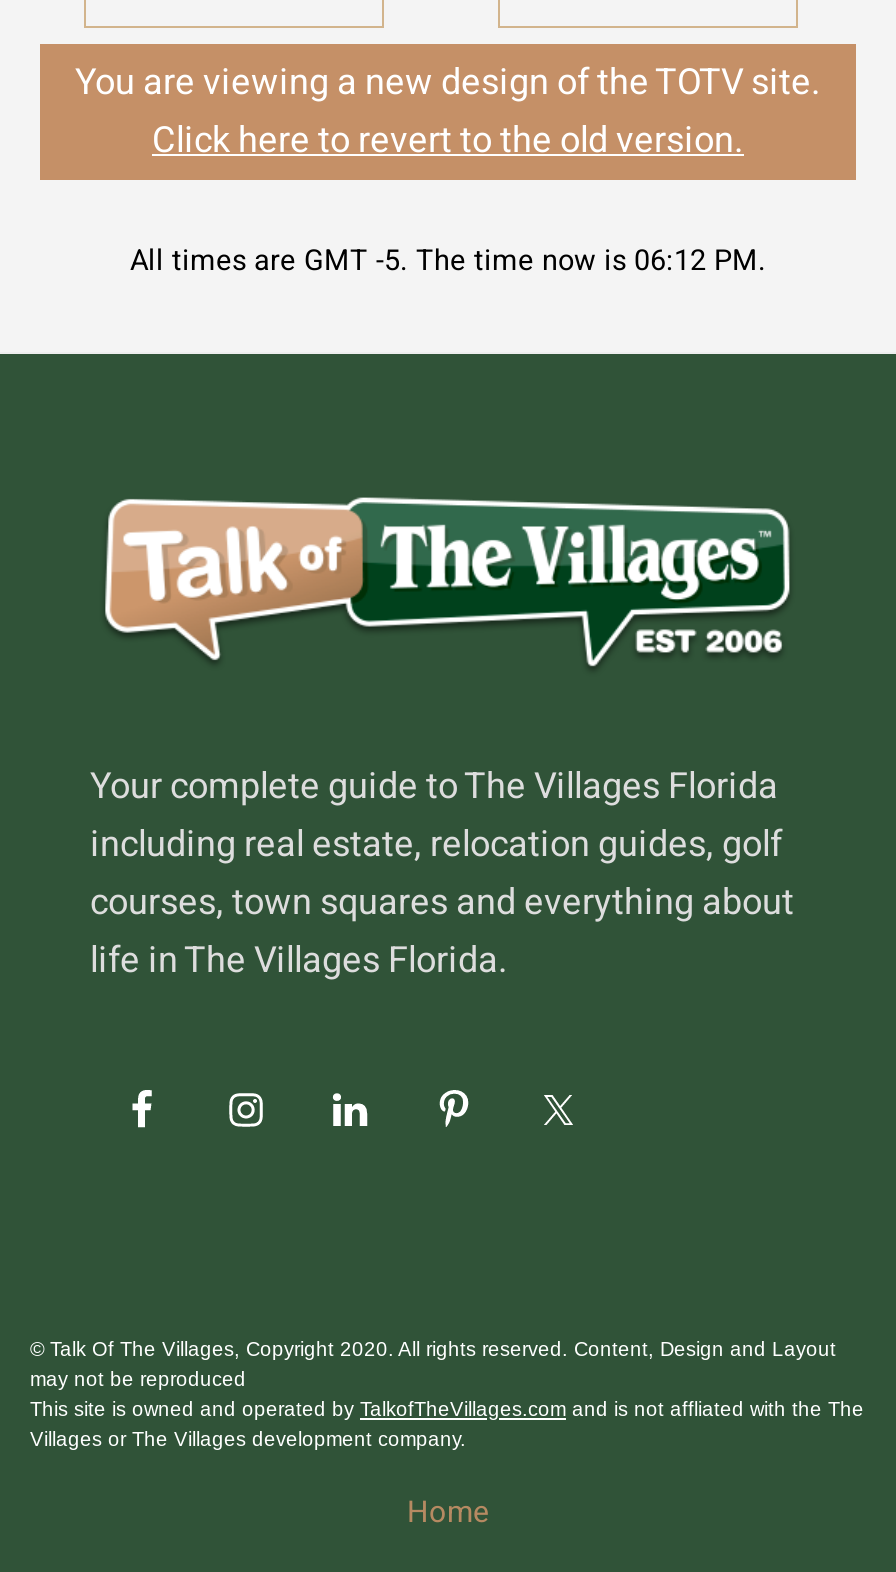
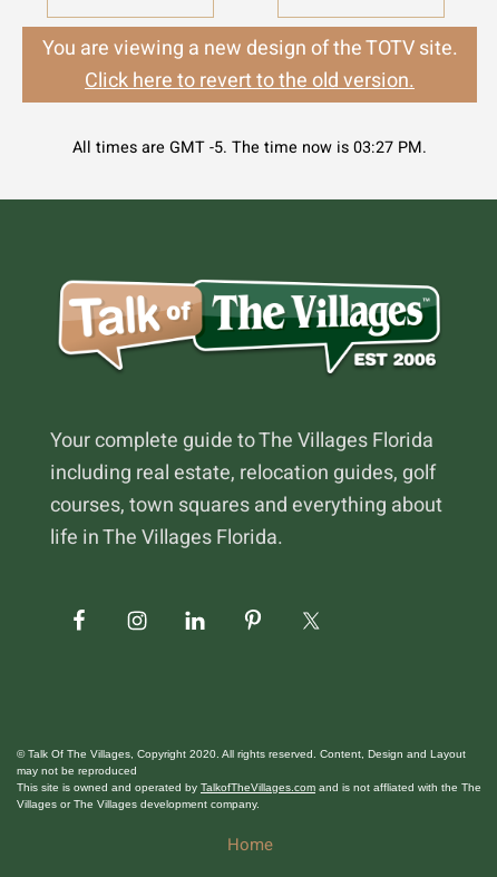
[130,239,766,281] All times are GMT -5. The time now is 06:12 PM. -> [72,136,427,159] All times are GMT -5. The time now is 03:27 PM.

